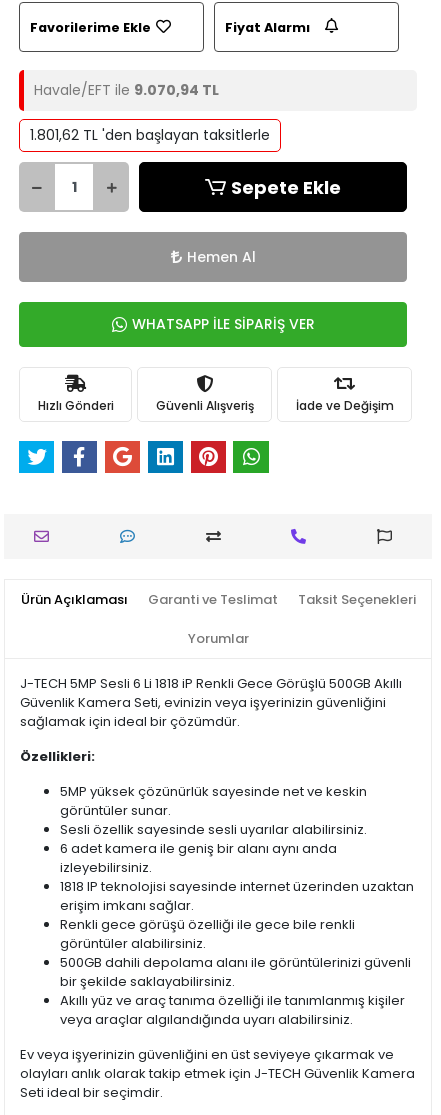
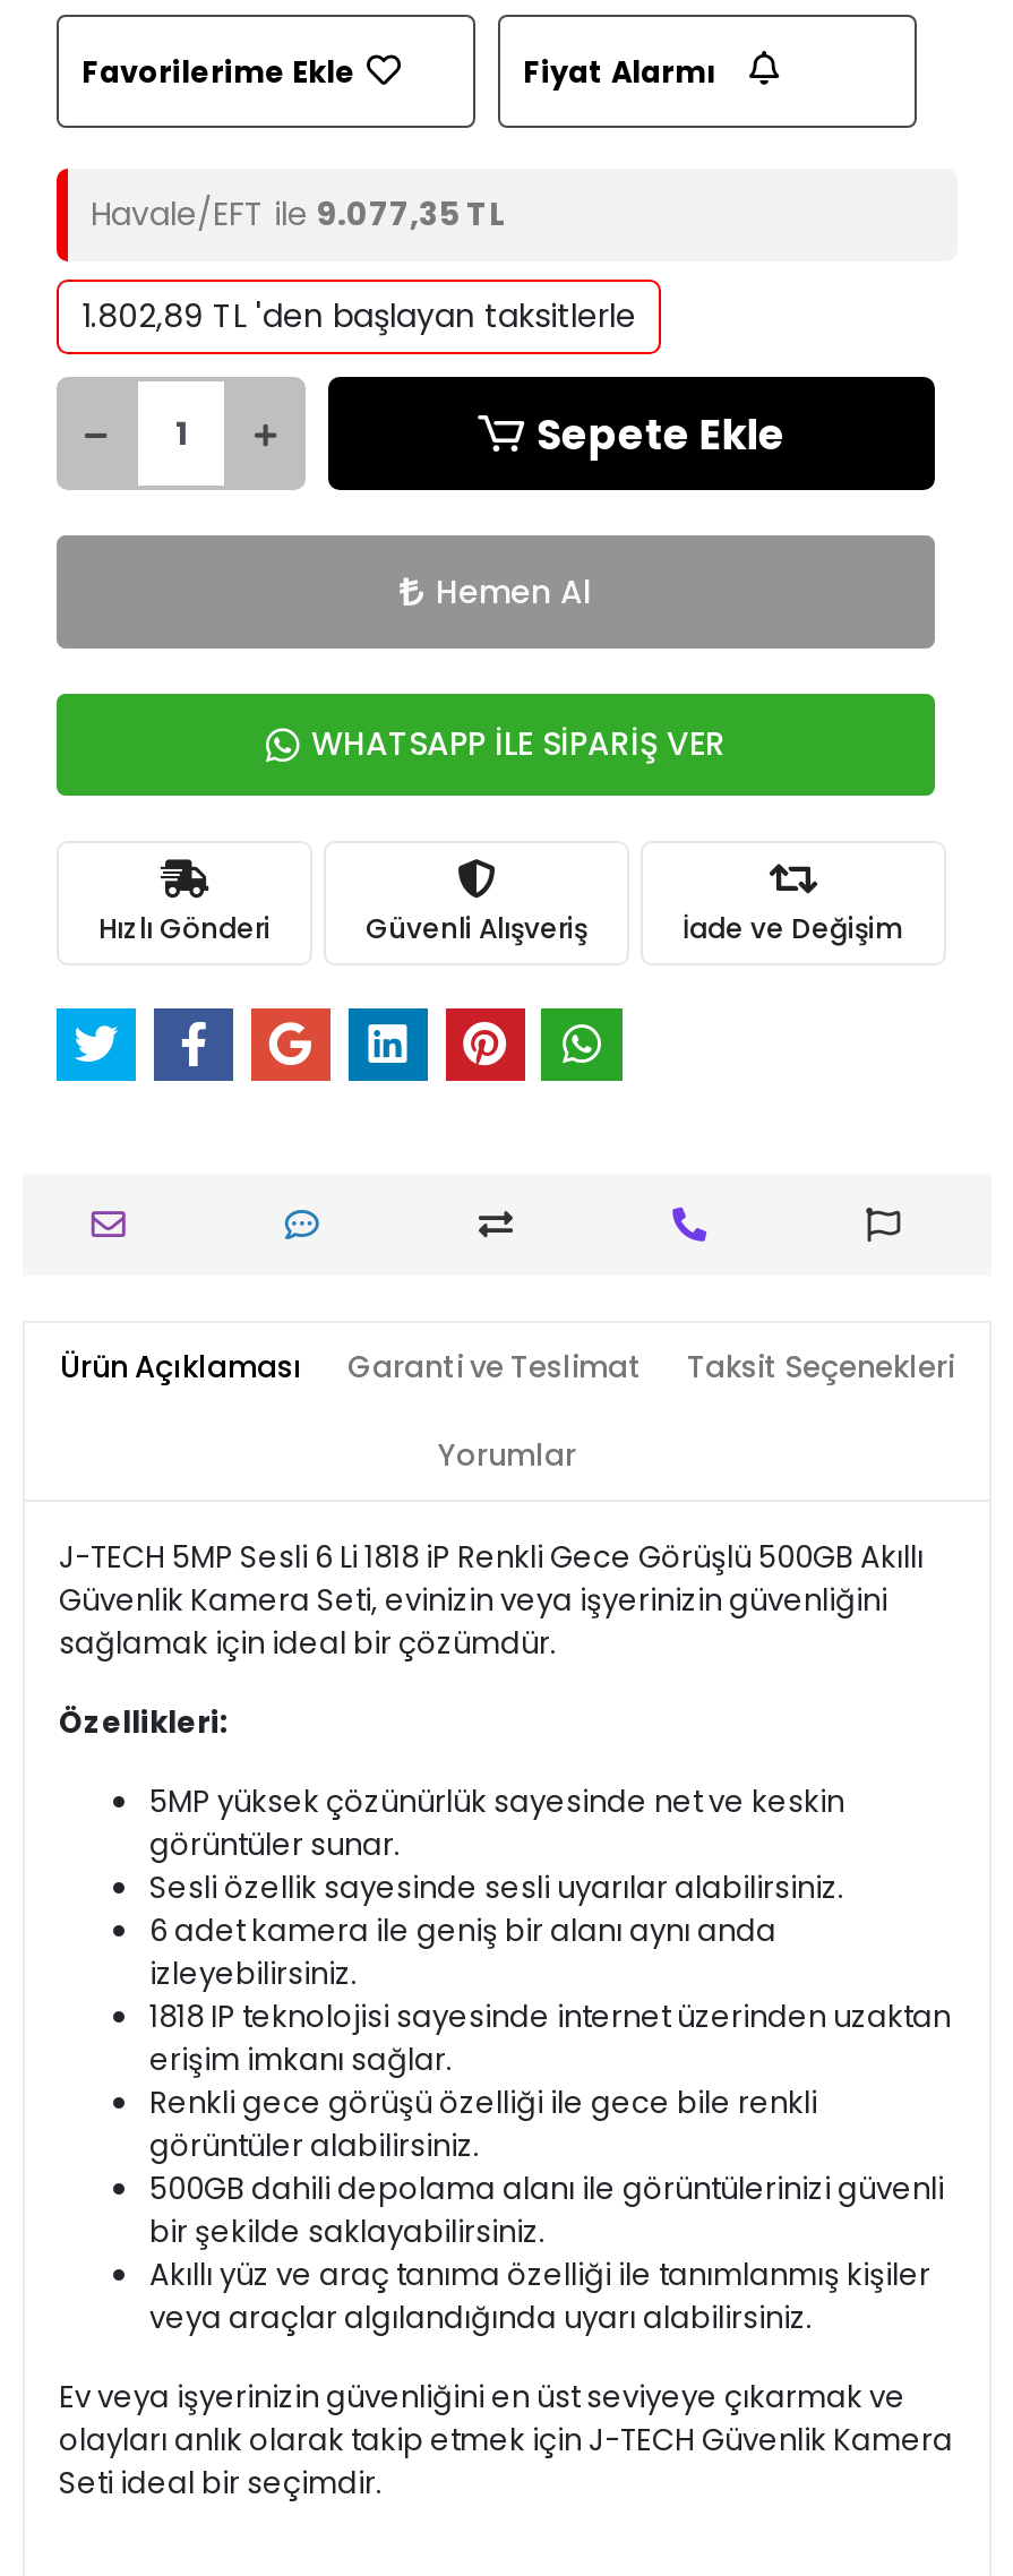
[34,80,219,100] Havale/EFT ile 9.070,94 TL -> [91,191,505,237] Havale/EFT ile 9.077,35 TL
[30,125,270,145] 1.801,62 TL 'den başlayan taksitlerle -> [81,293,636,338] 1.802,89 TL 'den başlayan taksitlerle

